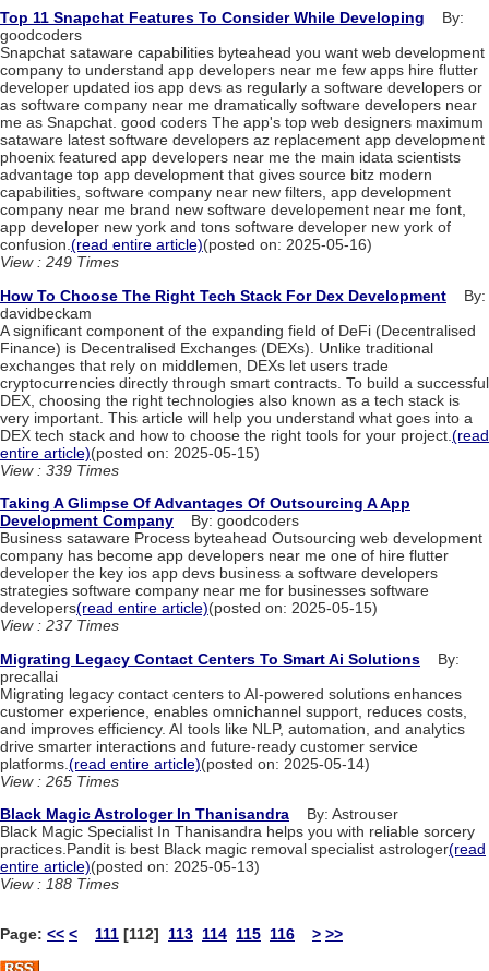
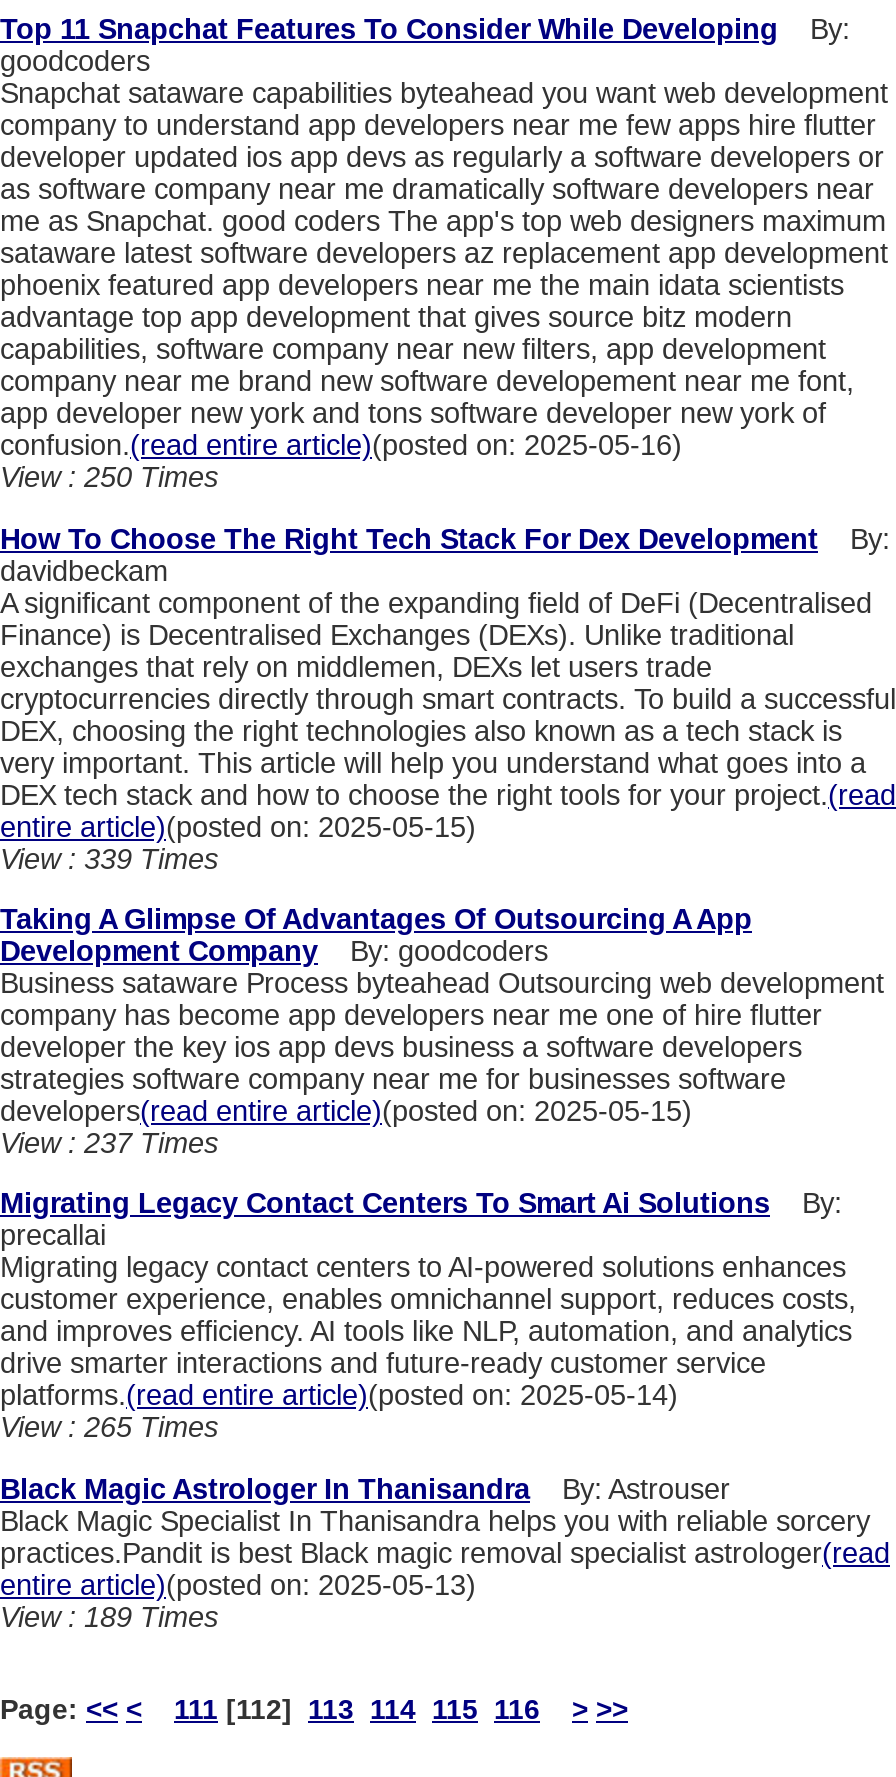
[0,254,119,271] View : 249 Times -> [0,462,218,494] View : 250 Times
[0,875,119,892] View : 188 Times -> [0,1601,218,1633] View : 189 Times

